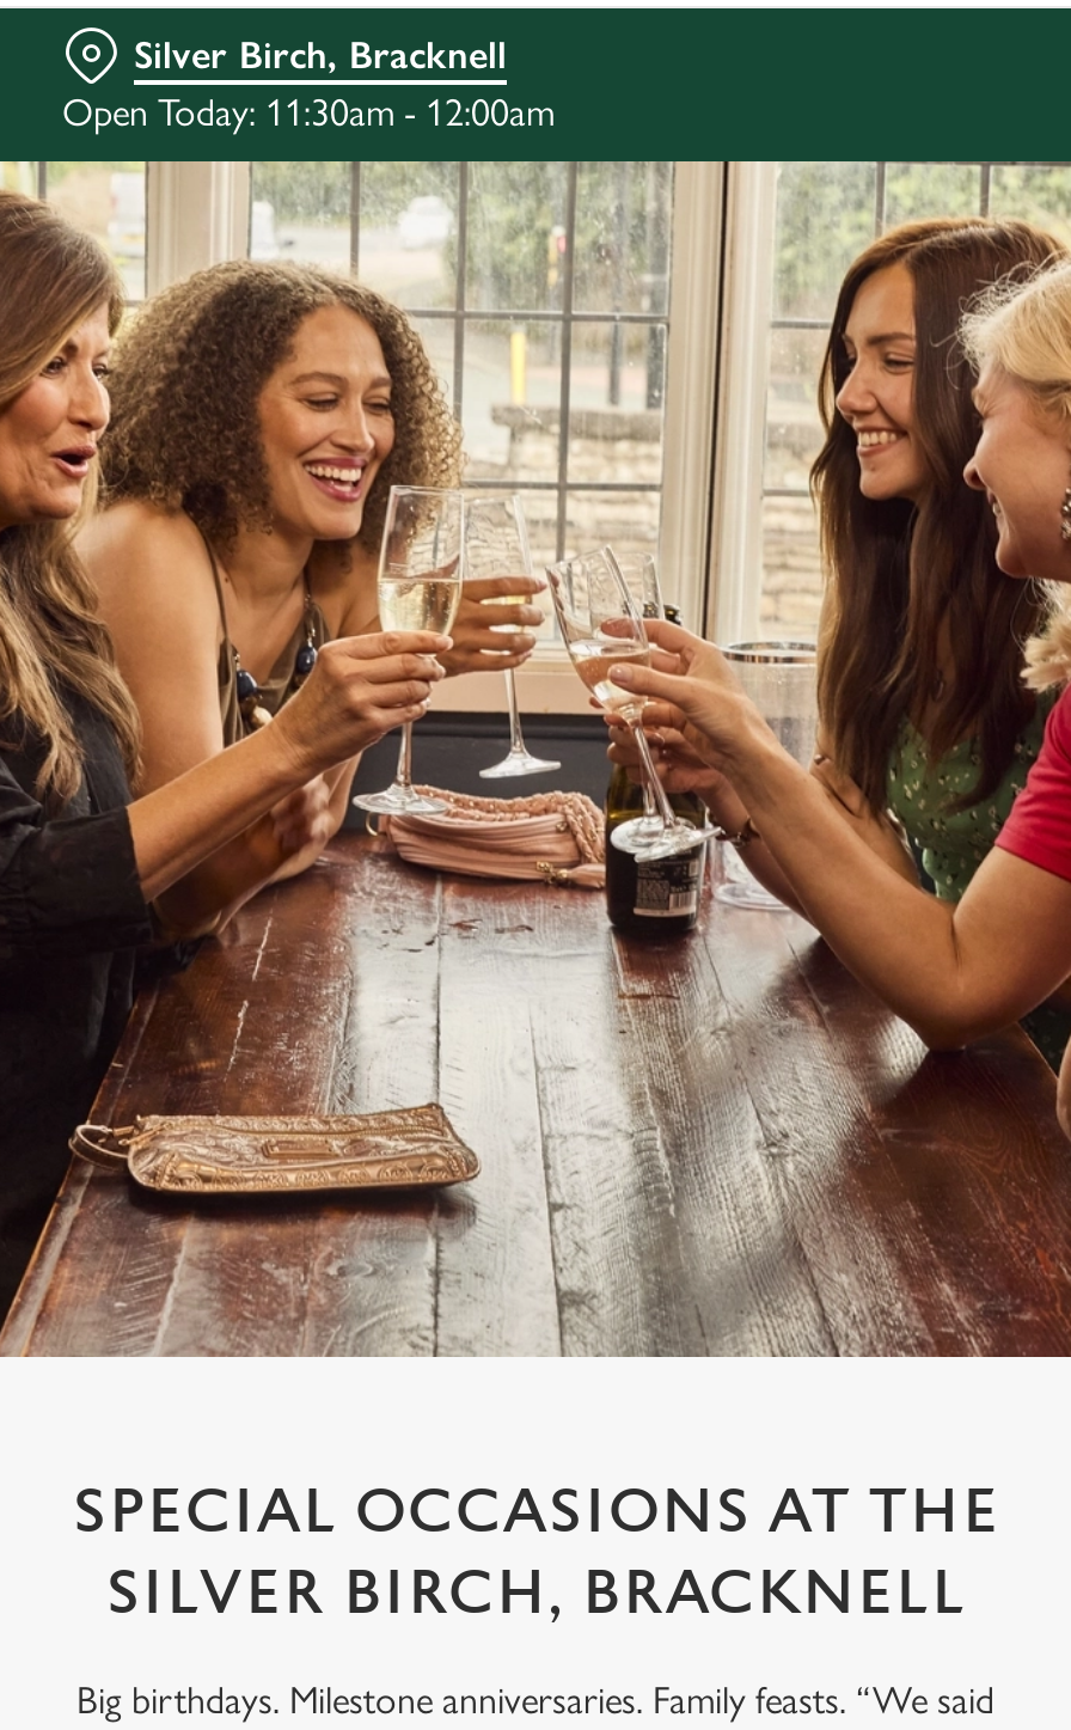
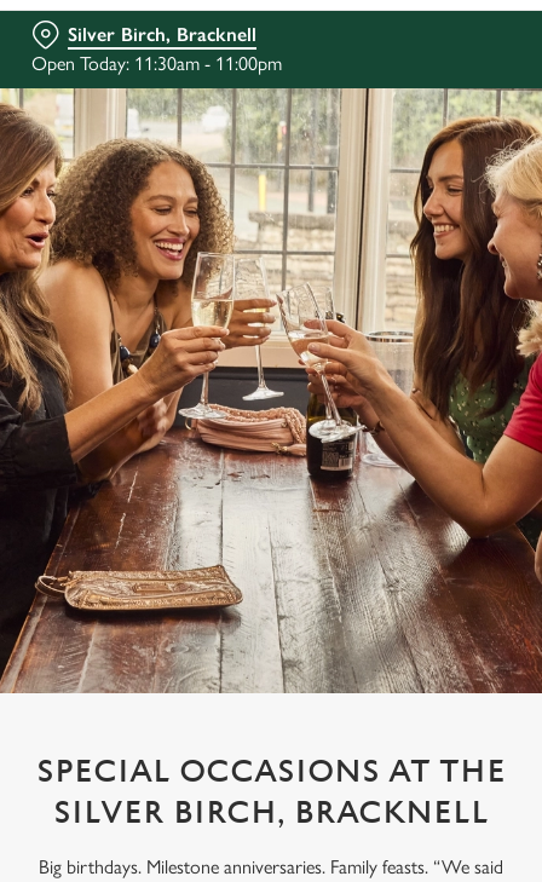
[62,90,555,135] Open Today: 11:30am - 12:00am -> [31,52,282,75] Open Today: 11:30am - 11:00pm

